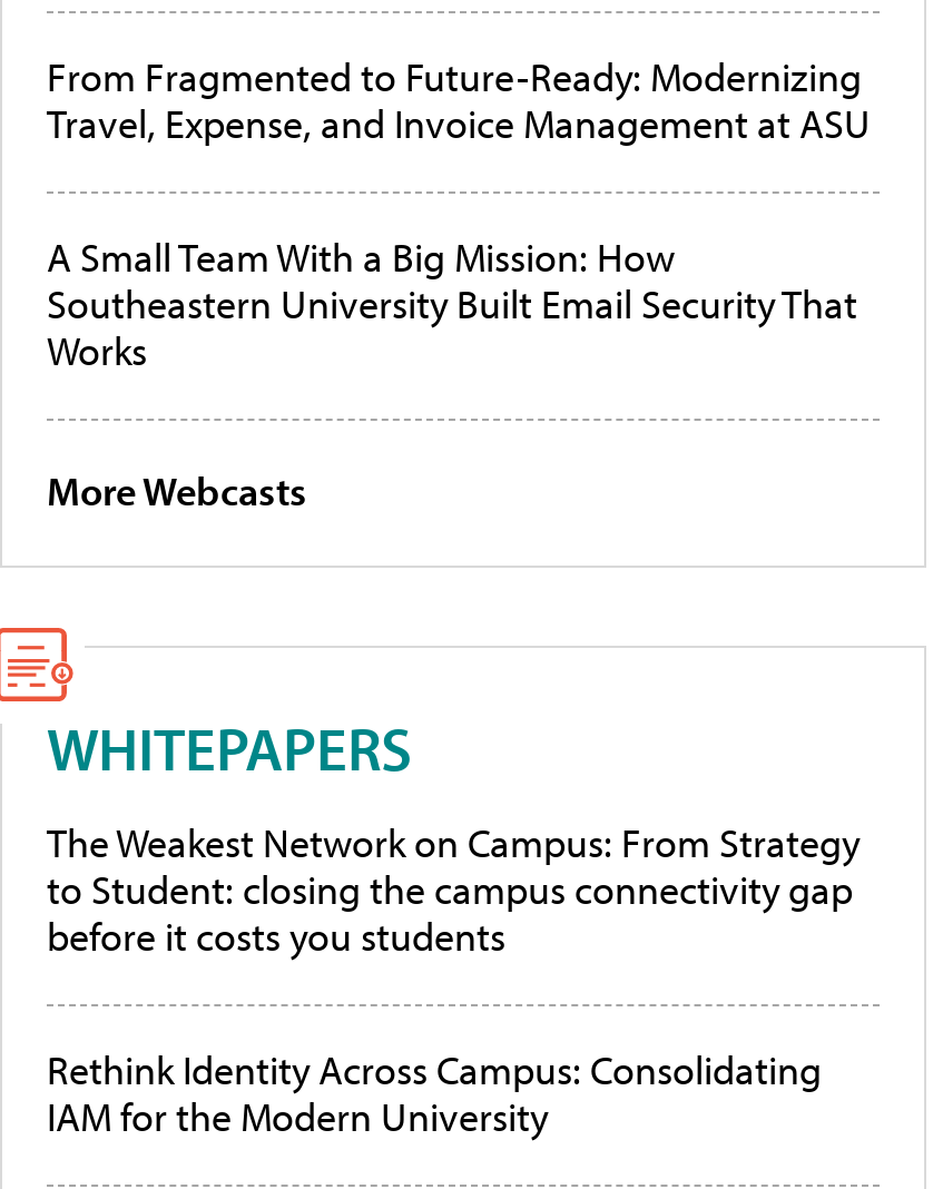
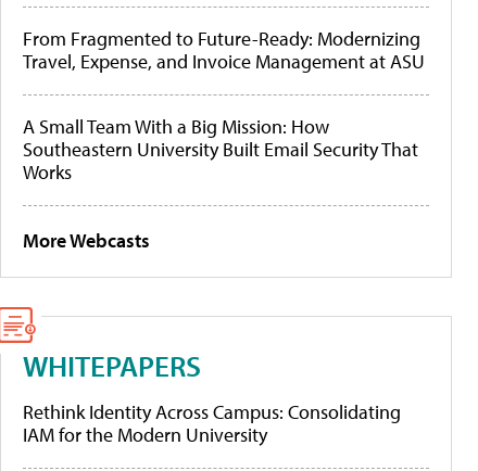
[47,818,860,963] The Weakest Network on Campus: From Strategy | to Student: closing the campus connectivity gap | before it costs you students -> none

